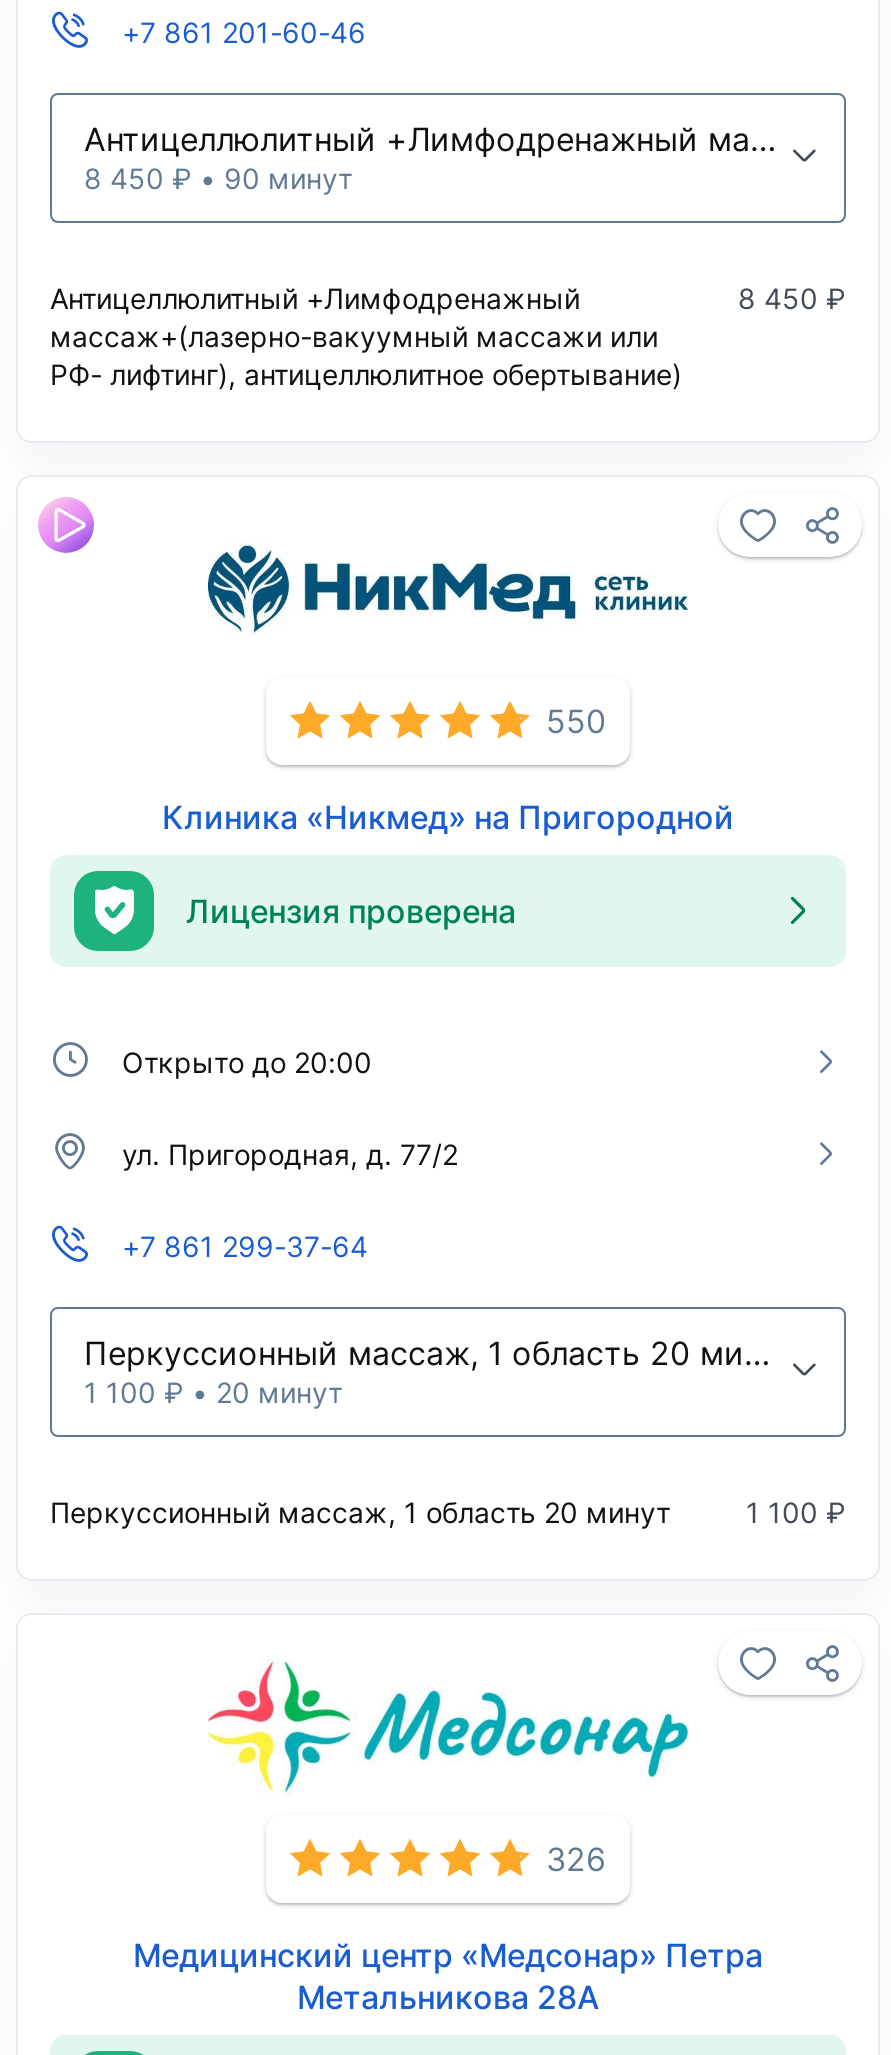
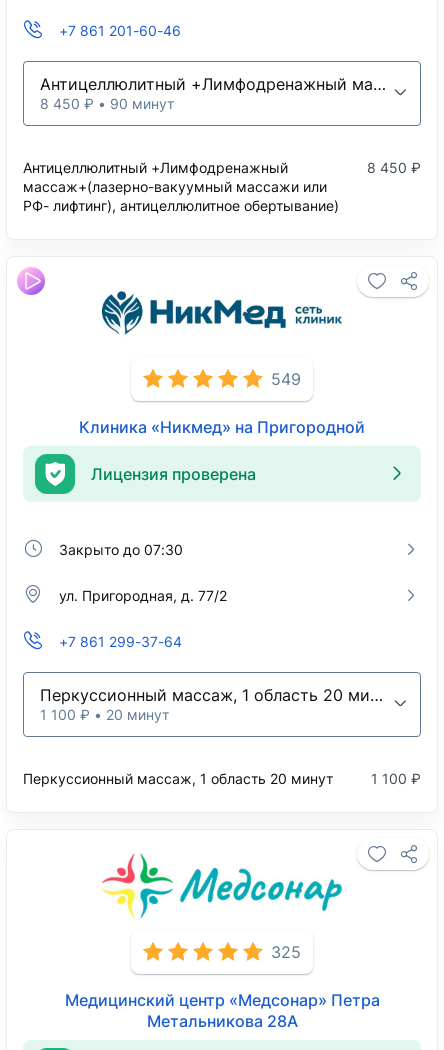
[546,701,606,741] 550 -> [271,369,301,389] 549
[122,1044,372,1078] Открыто до 20:00 -> [59,540,183,557] Закрыто до 07:30
[546,1839,606,1879] 326 -> [271,942,301,962] 325

